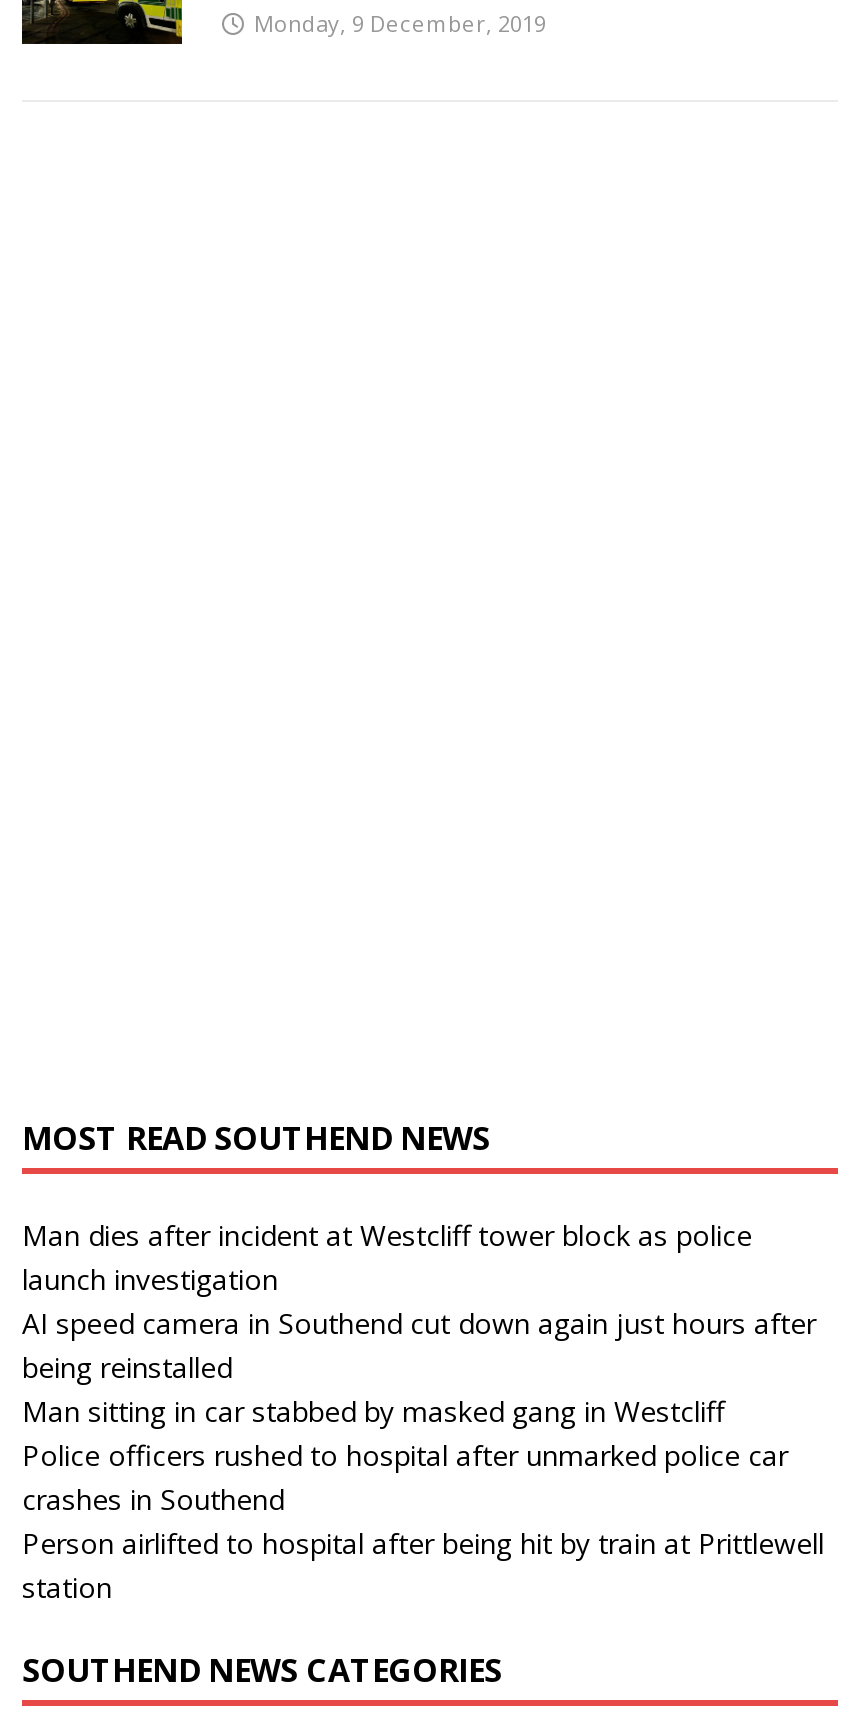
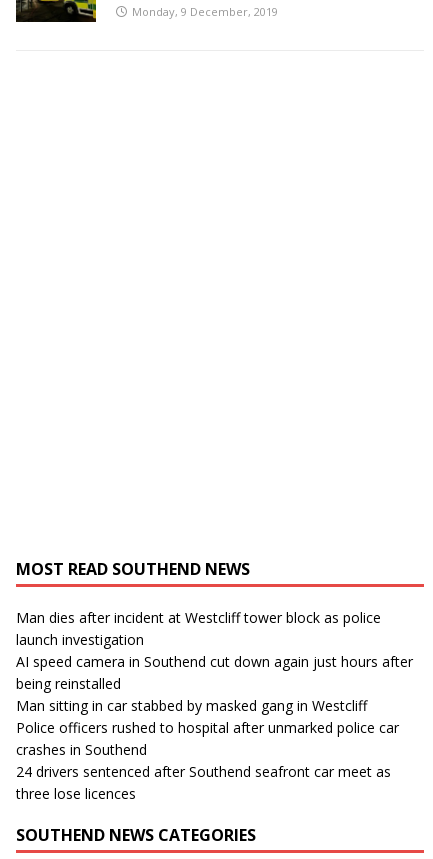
[22,1524,824,1606] Person airlifted to hospital after being hit by train at Prittlewell | station -> [16,762,391,803] 24 drivers sentenced after Southend seafront car meet as | three lose licences

